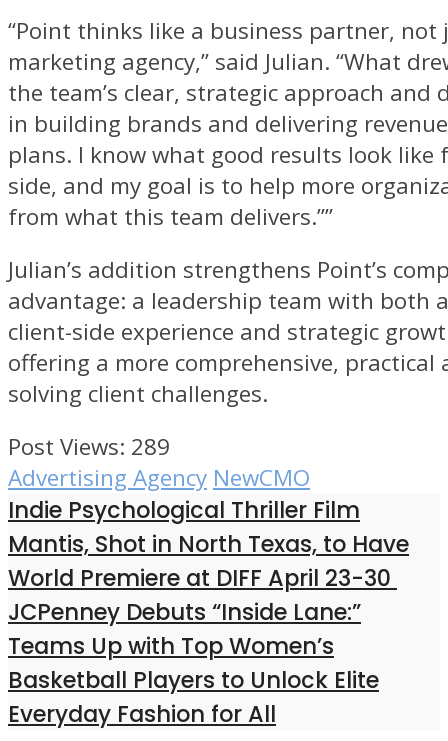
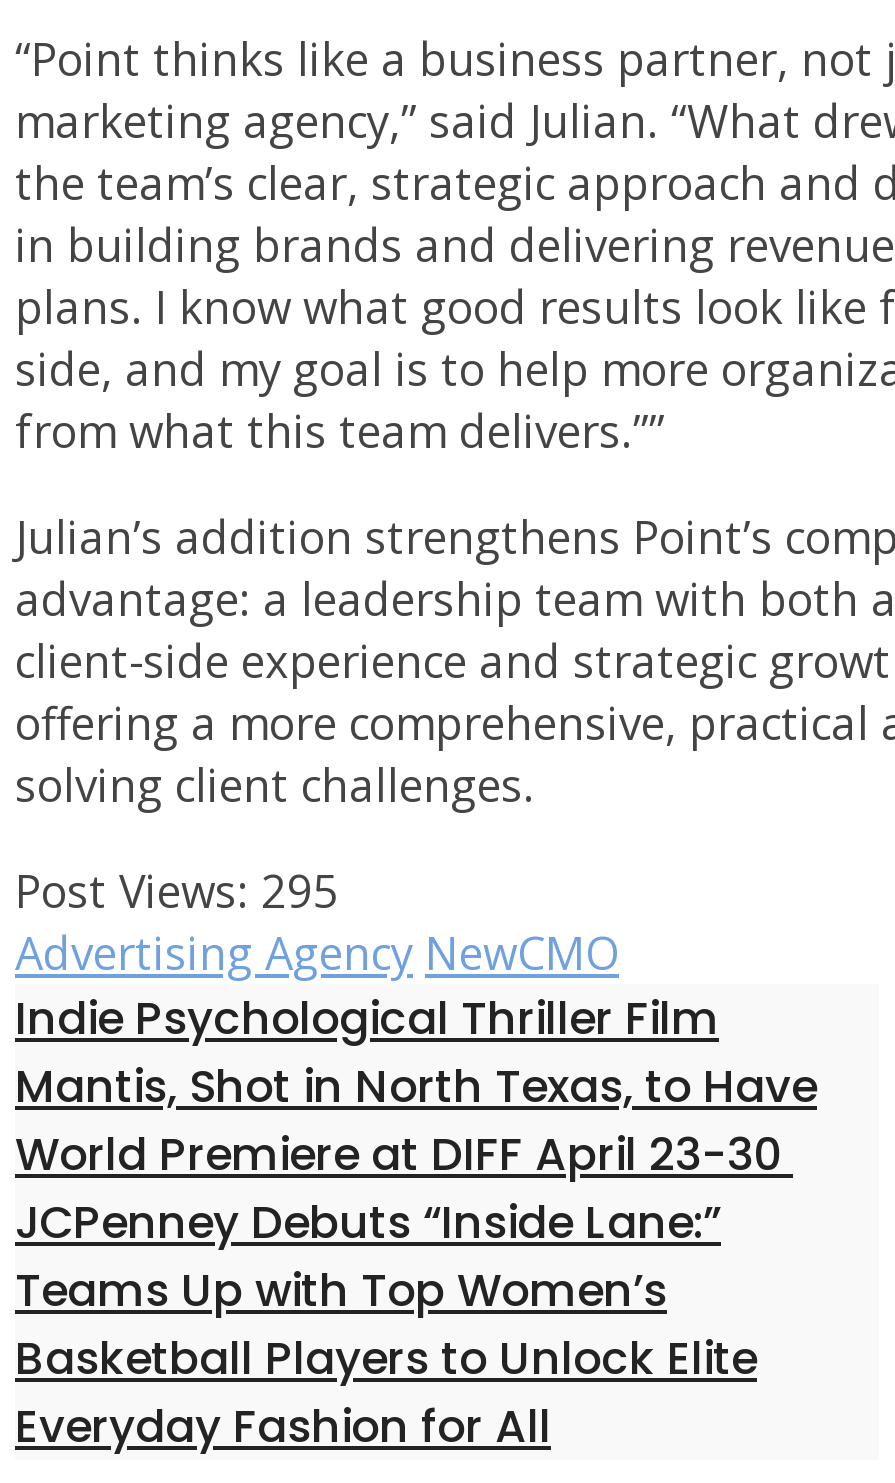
[8,431,170,462] Post Views: 289 -> [15,861,339,923] Post Views: 295

